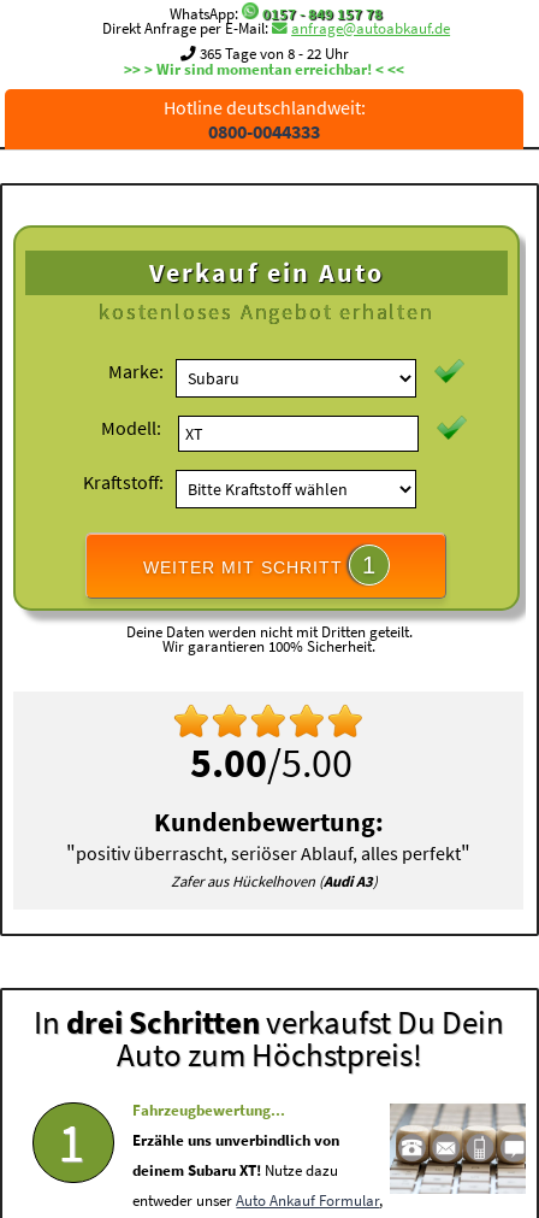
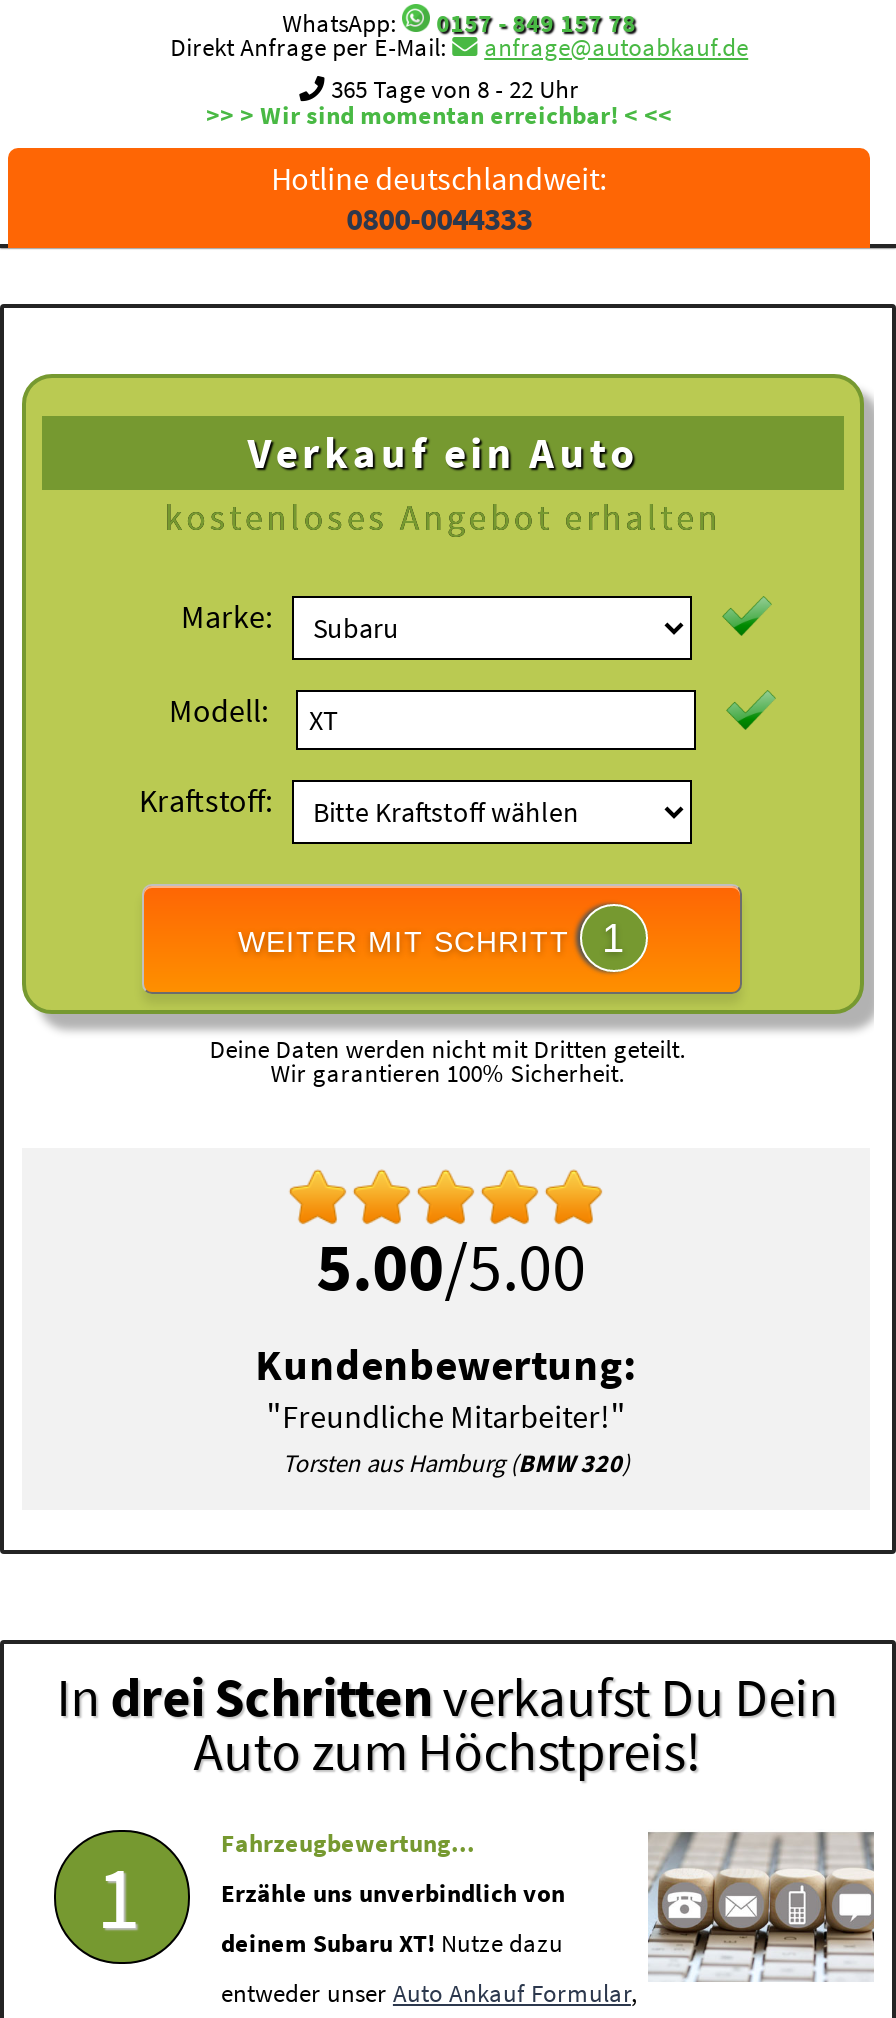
[66,839,471,891] "positiv überrascht, seriöser Ablauf, alles perfekt" | Zafer aus Hückelhoven (Audi A3) -> [266,1393,630,1479] "Freundliche Mitarbeiter!" | Torsten aus Hamburg (BMW 320)

